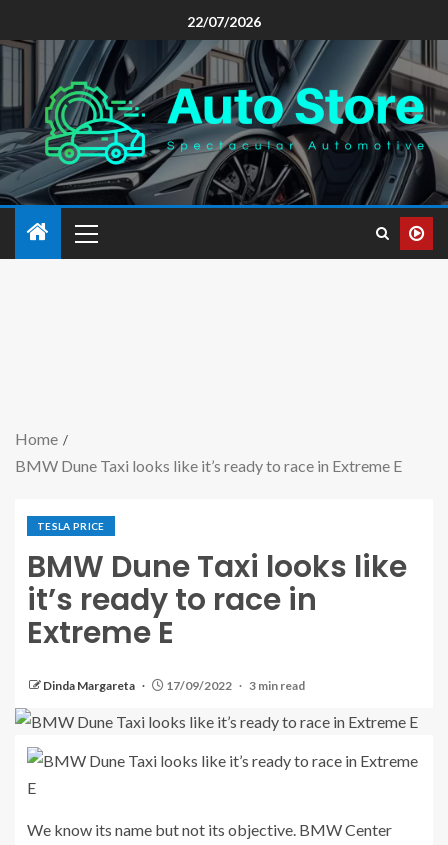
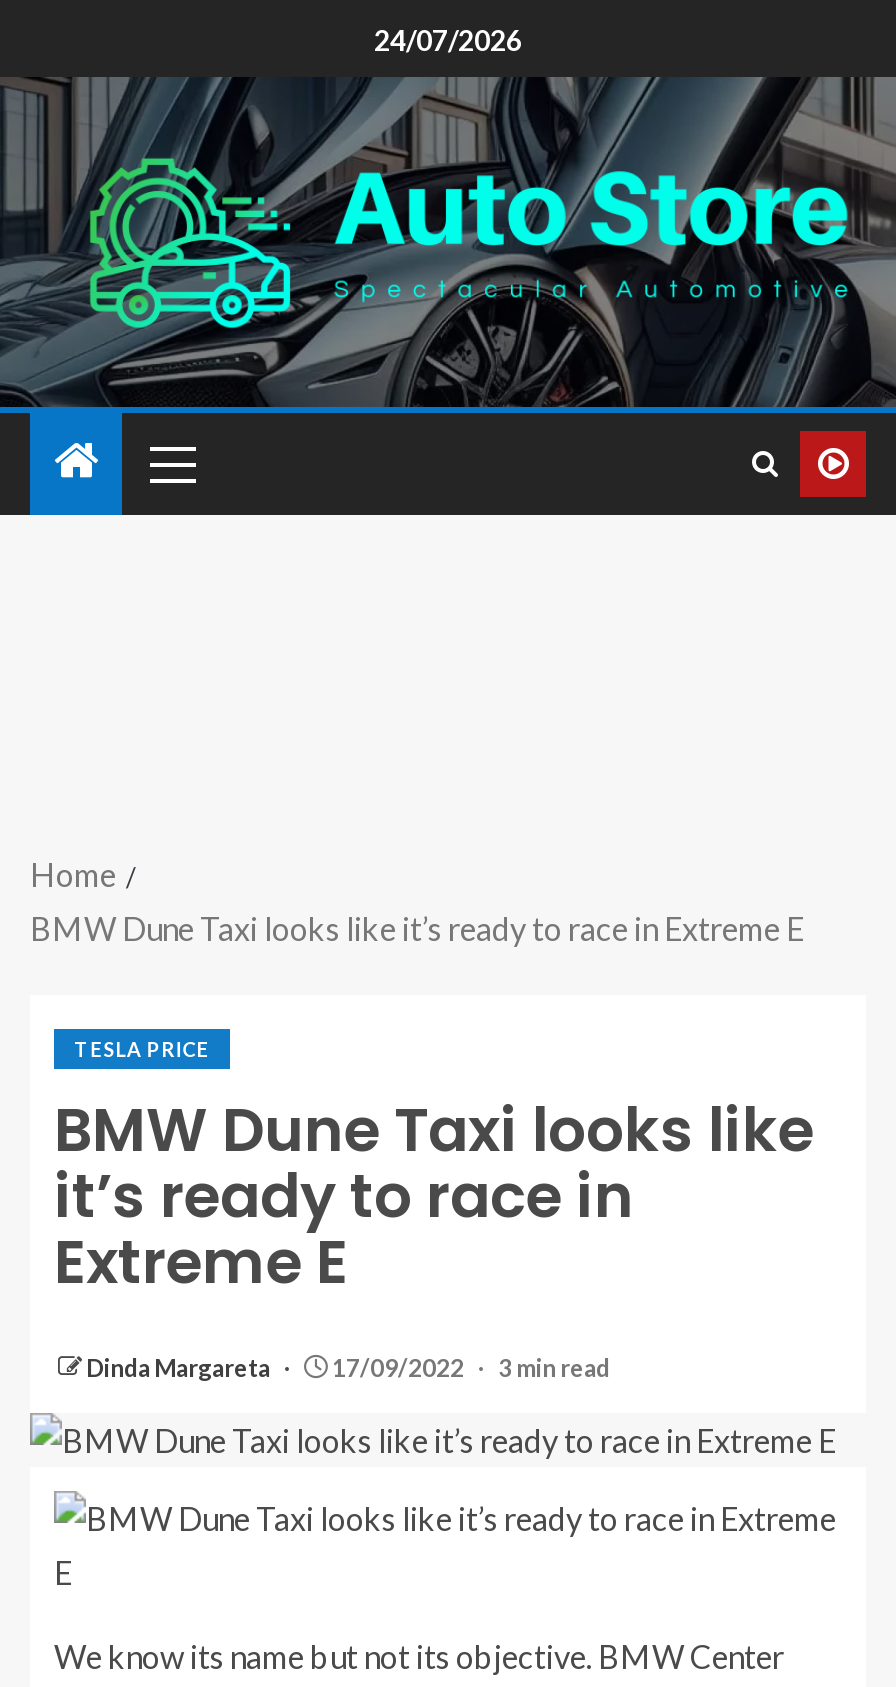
[187,13,261,30] 22/07/2026 -> [374,23,522,57] 24/07/2026

